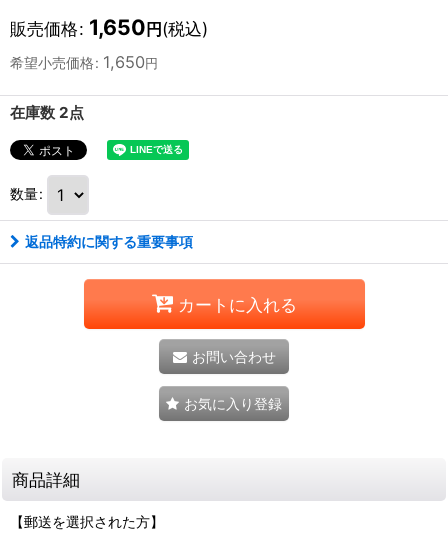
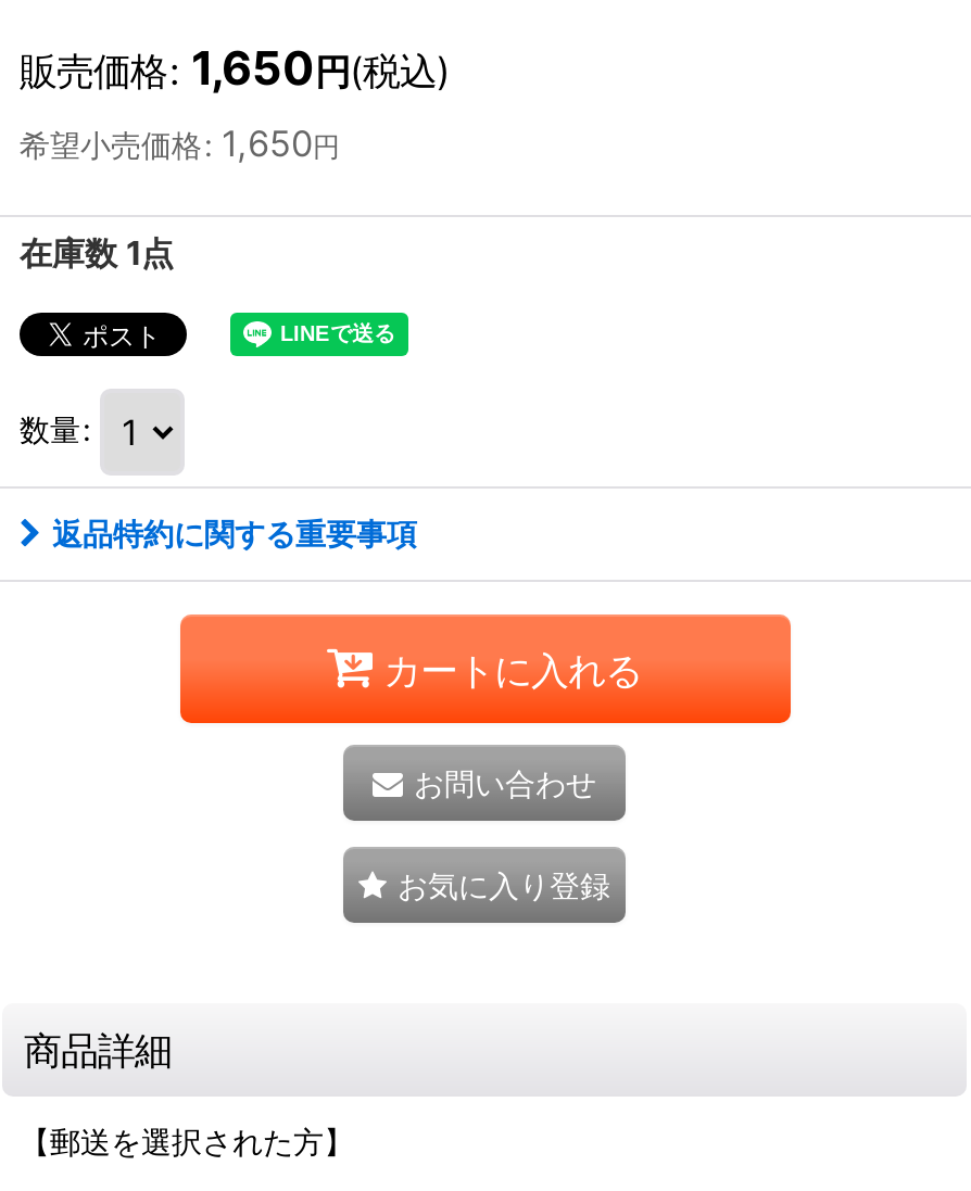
[10,103,84,122] 在庫数 2点 -> [20,233,174,274] 在庫数 1点

